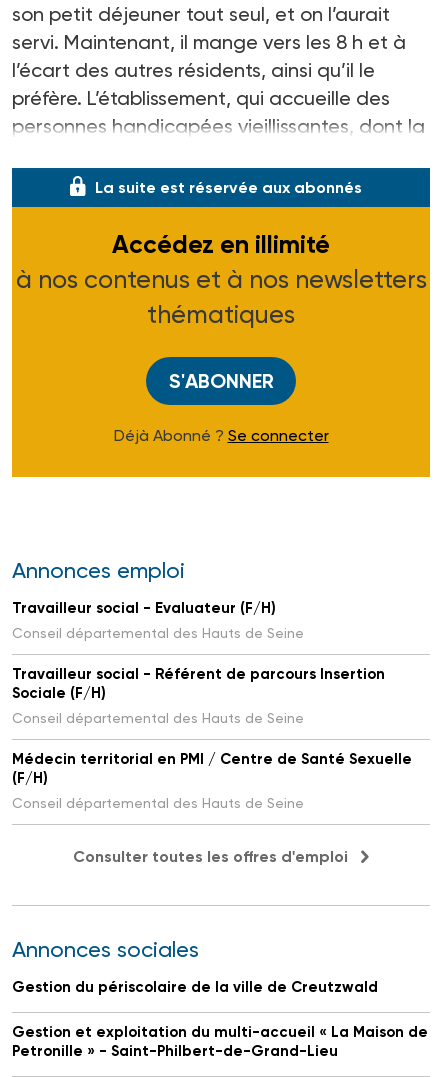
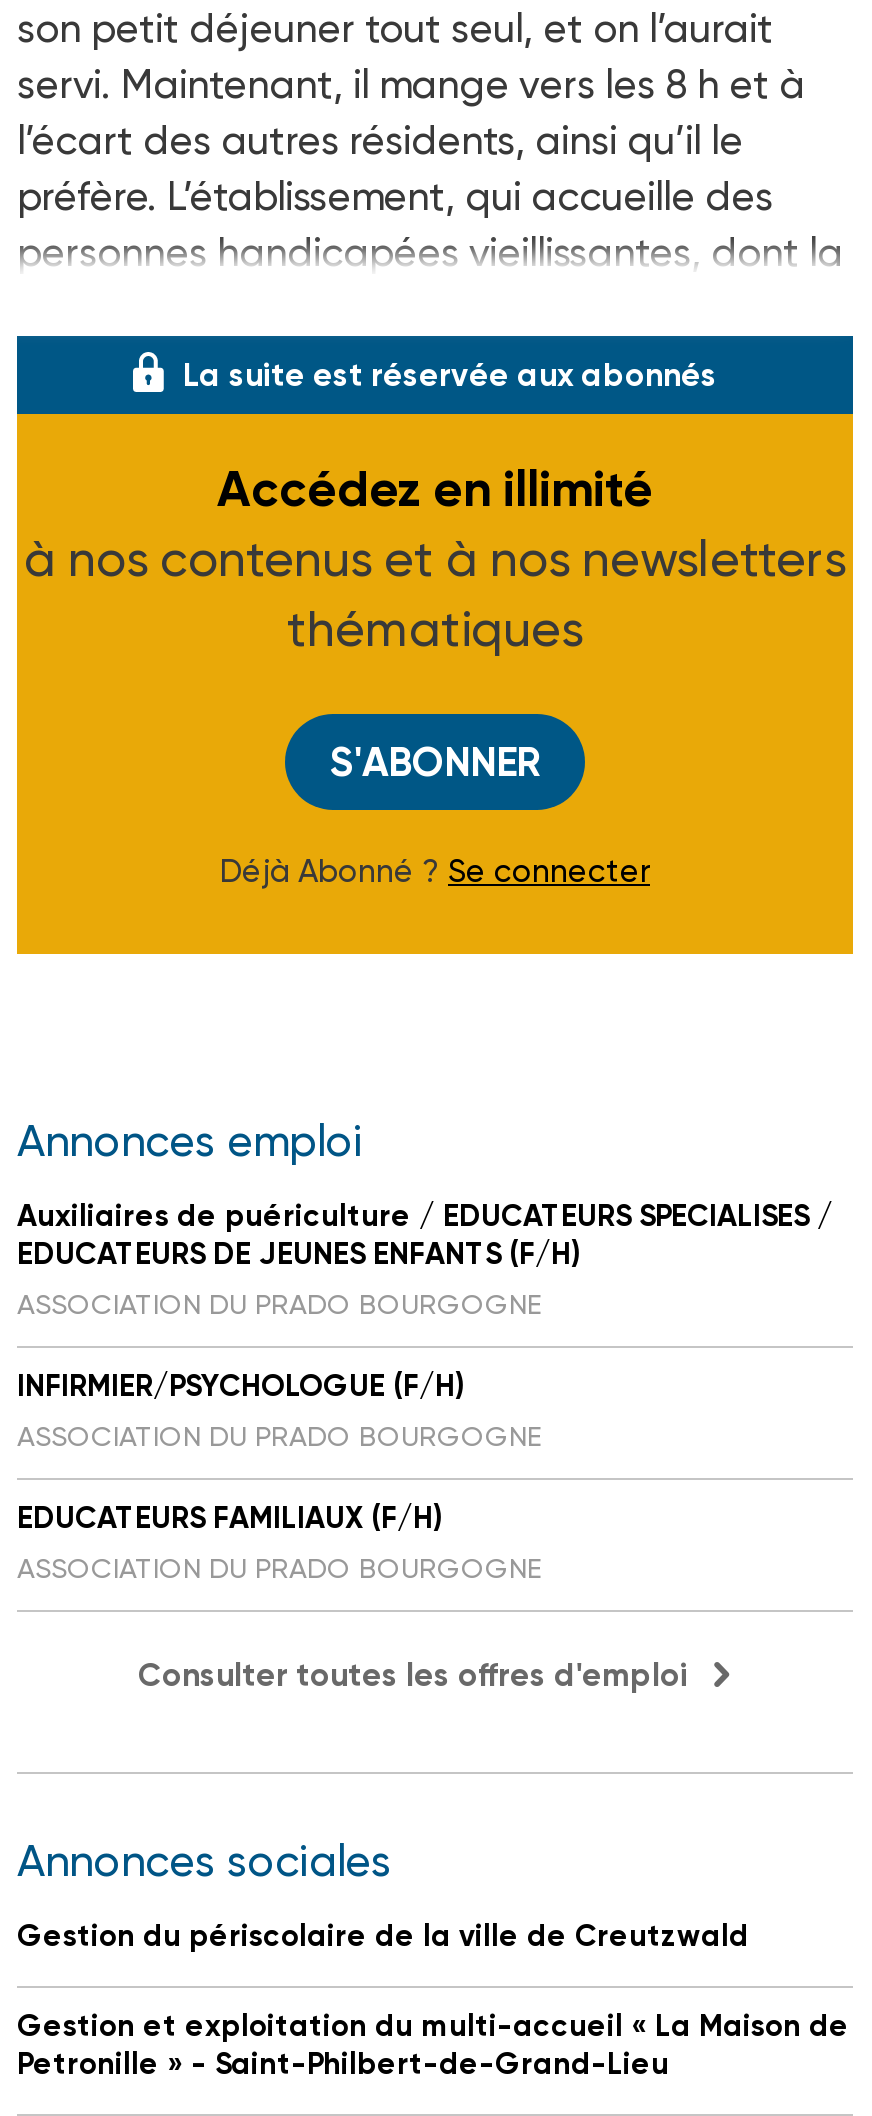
[12,599,304,641] Travailleur social - Evaluateur (F/H) | Conseil départemental des Hauts de Seine -> [17,1199,833,1321] Auxiliaires de puériculture / EDUCATEURS SPECIALISES / | EDUCATEURS DE JEUNES ENFANTS (F/H) | ASSOCIATION DU PRADO BOURGOGNE
[12,665,385,726] Travailleur social - Référent de parcours Insertion | Sociale (F/H) | Conseil départemental des Hauts de Seine -> [17,1369,541,1453] INFIRMIER/PSYCHOLOGUE (F/H) | ASSOCIATION DU PRADO BOURGOGNE
[12,750,412,811] Médecin territorial en PMI / Centre de Santé Sexuelle | (F/H) | Conseil départemental des Hauts de Seine -> [17,1501,541,1585] EDUCATEURS FAMILIAUX (F/H) | ASSOCIATION DU PRADO BOURGOGNE

